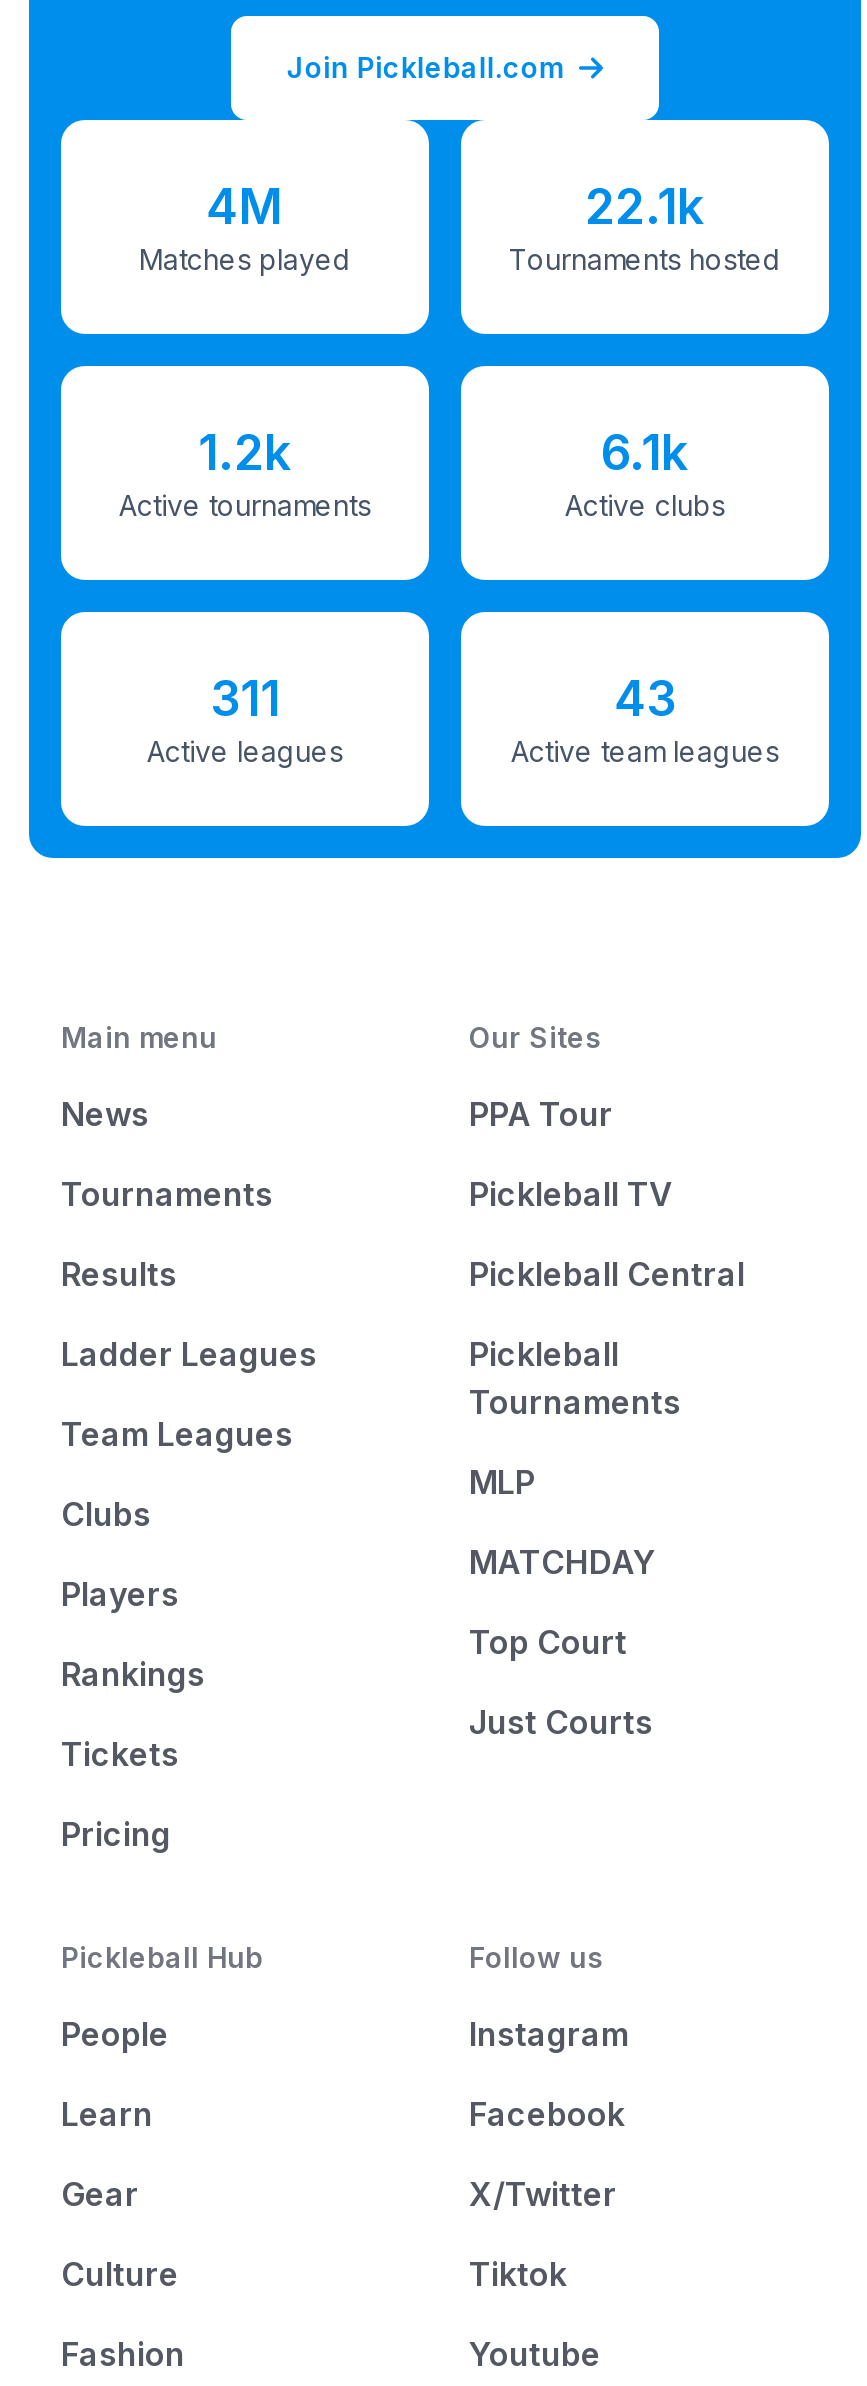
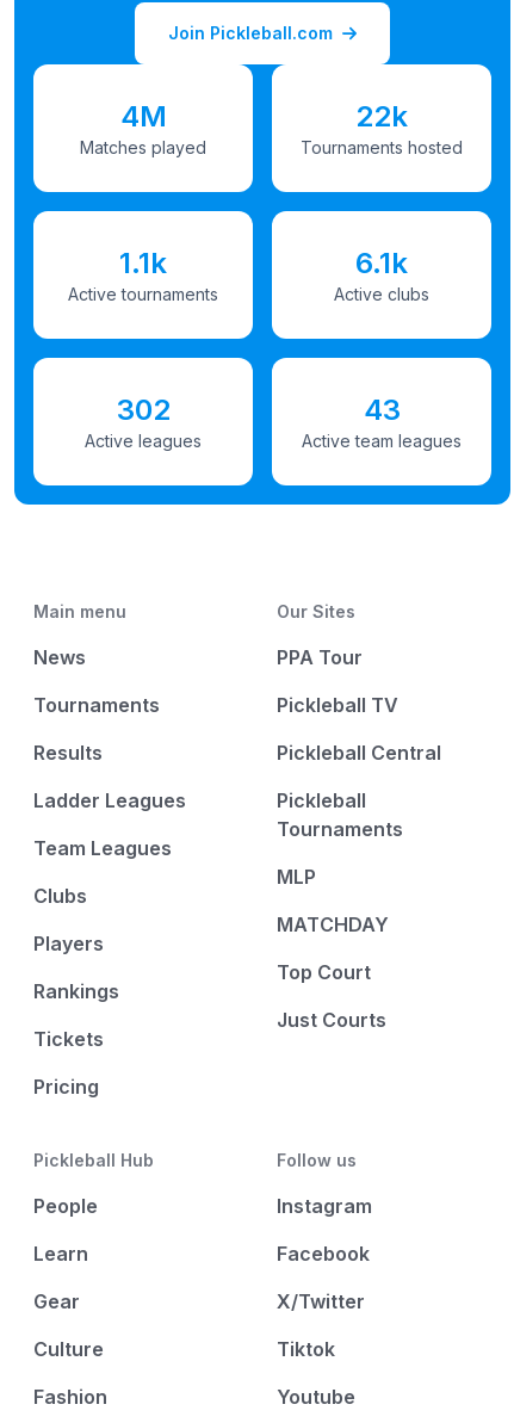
[585,177,705,235] 22.1k -> [355,98,408,133] 22k
[198,423,292,481] 1.2k -> [119,245,167,280] 1.1k
[210,669,280,727] 311 -> [116,392,170,426] 302

